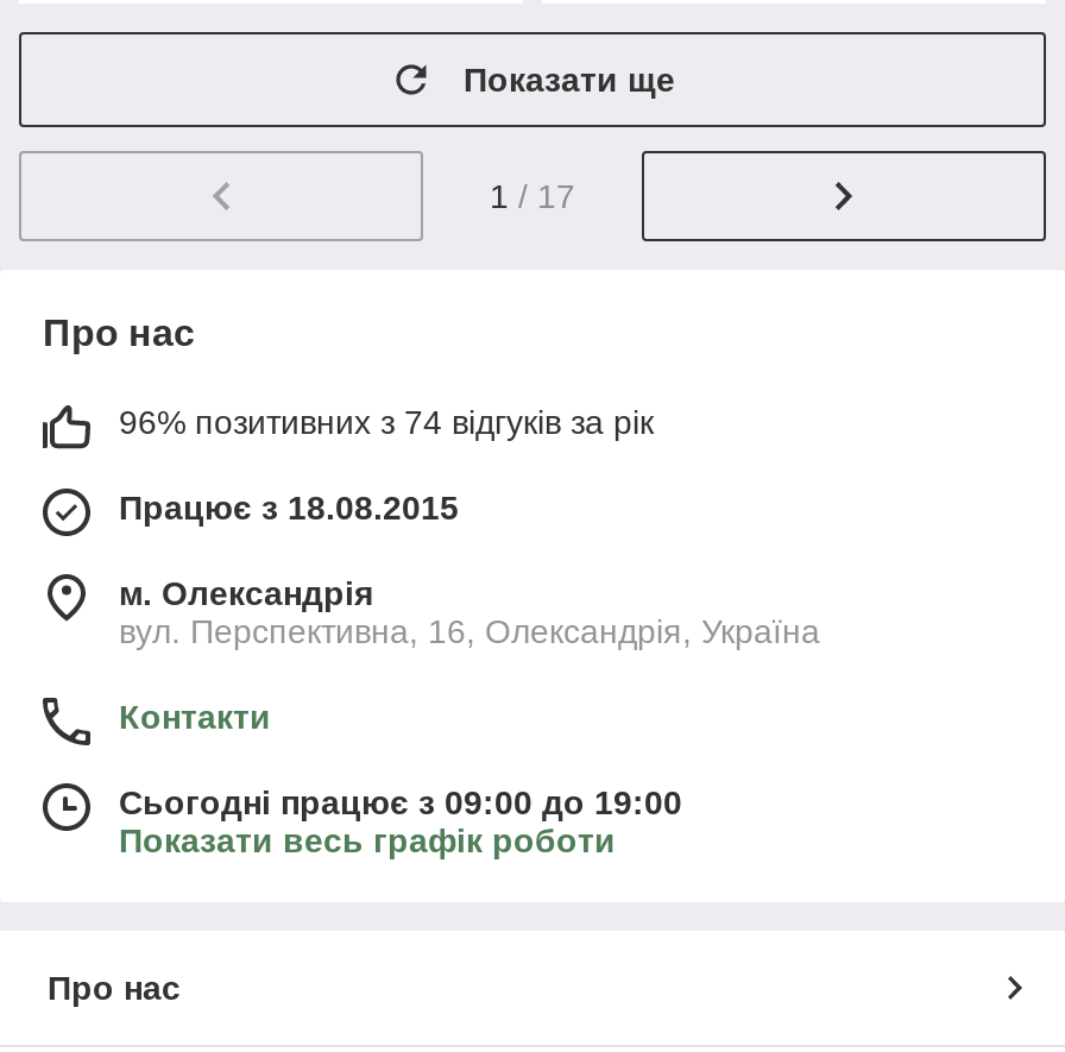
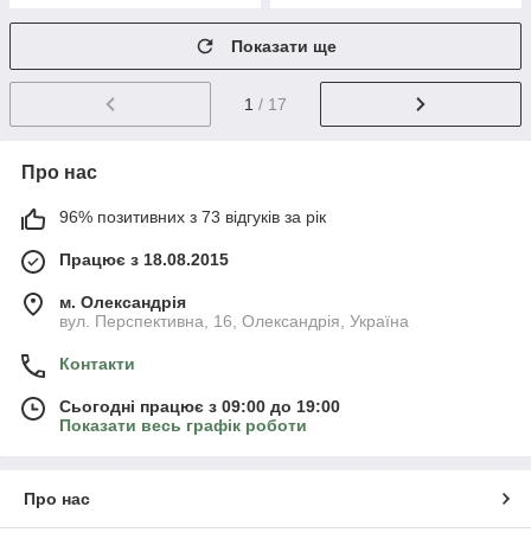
[119,403,654,441] 96% позитивних з 74 відгуків за рік -> [59,207,326,226] 96% позитивних з 73 відгуків за рік

